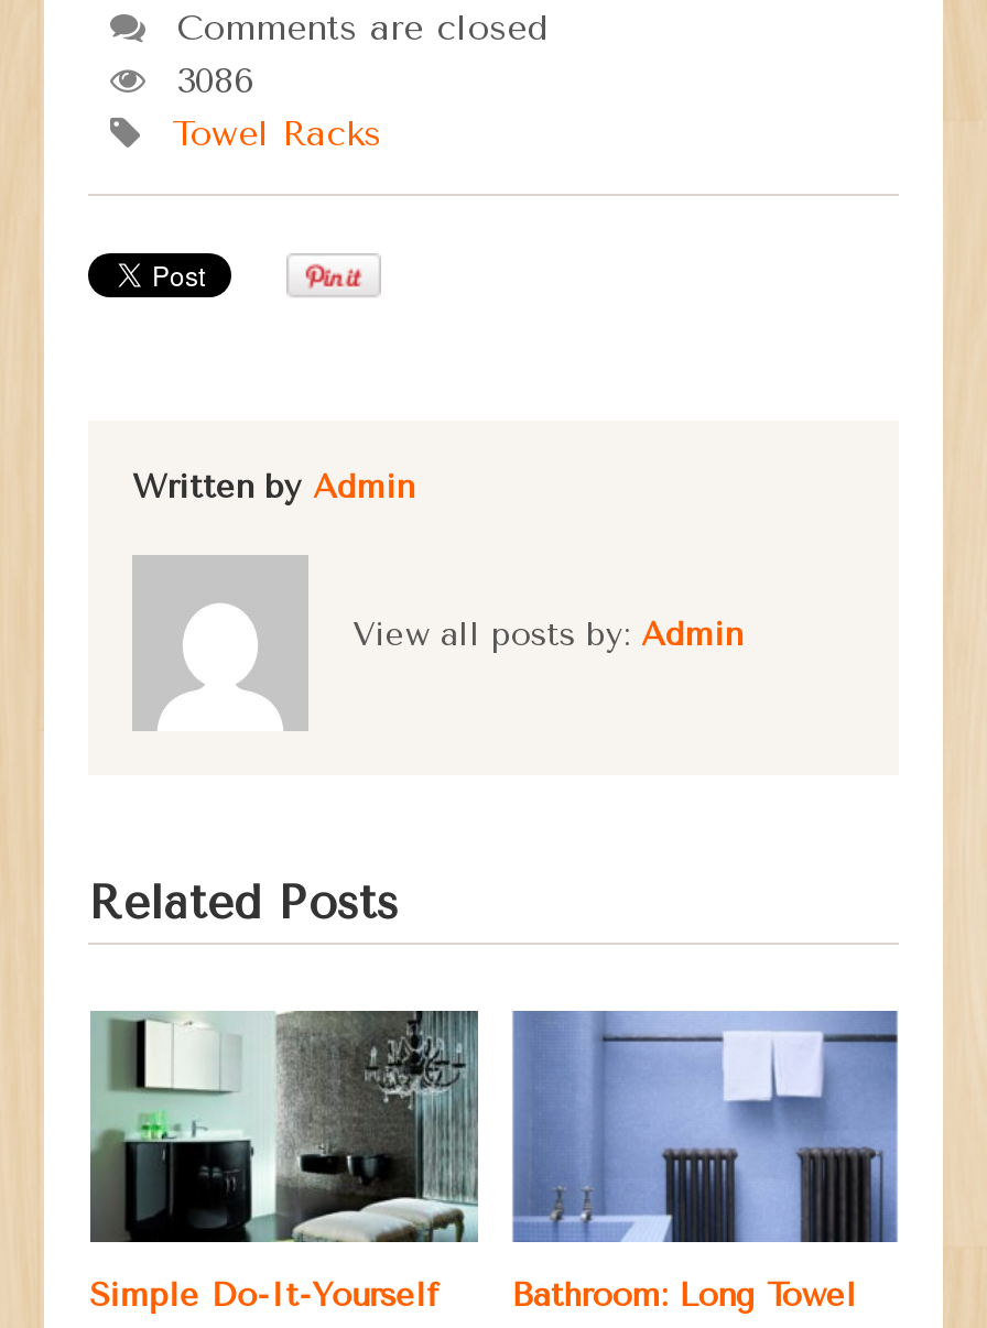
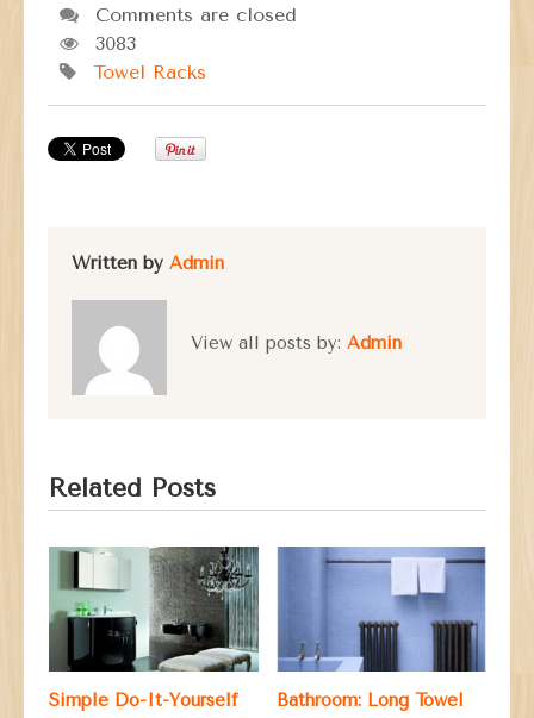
[163,59,253,101] 3086 -> [88,32,136,55] 3083

